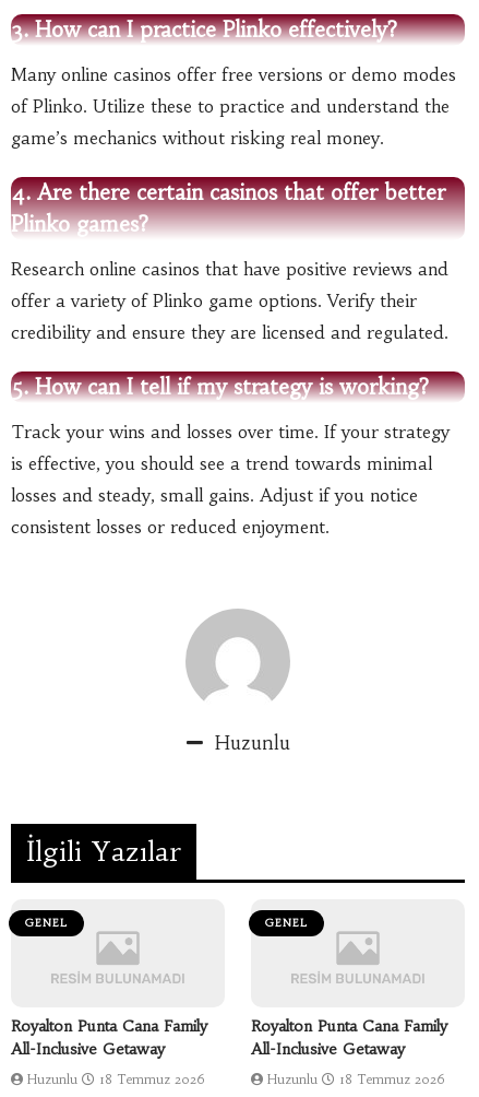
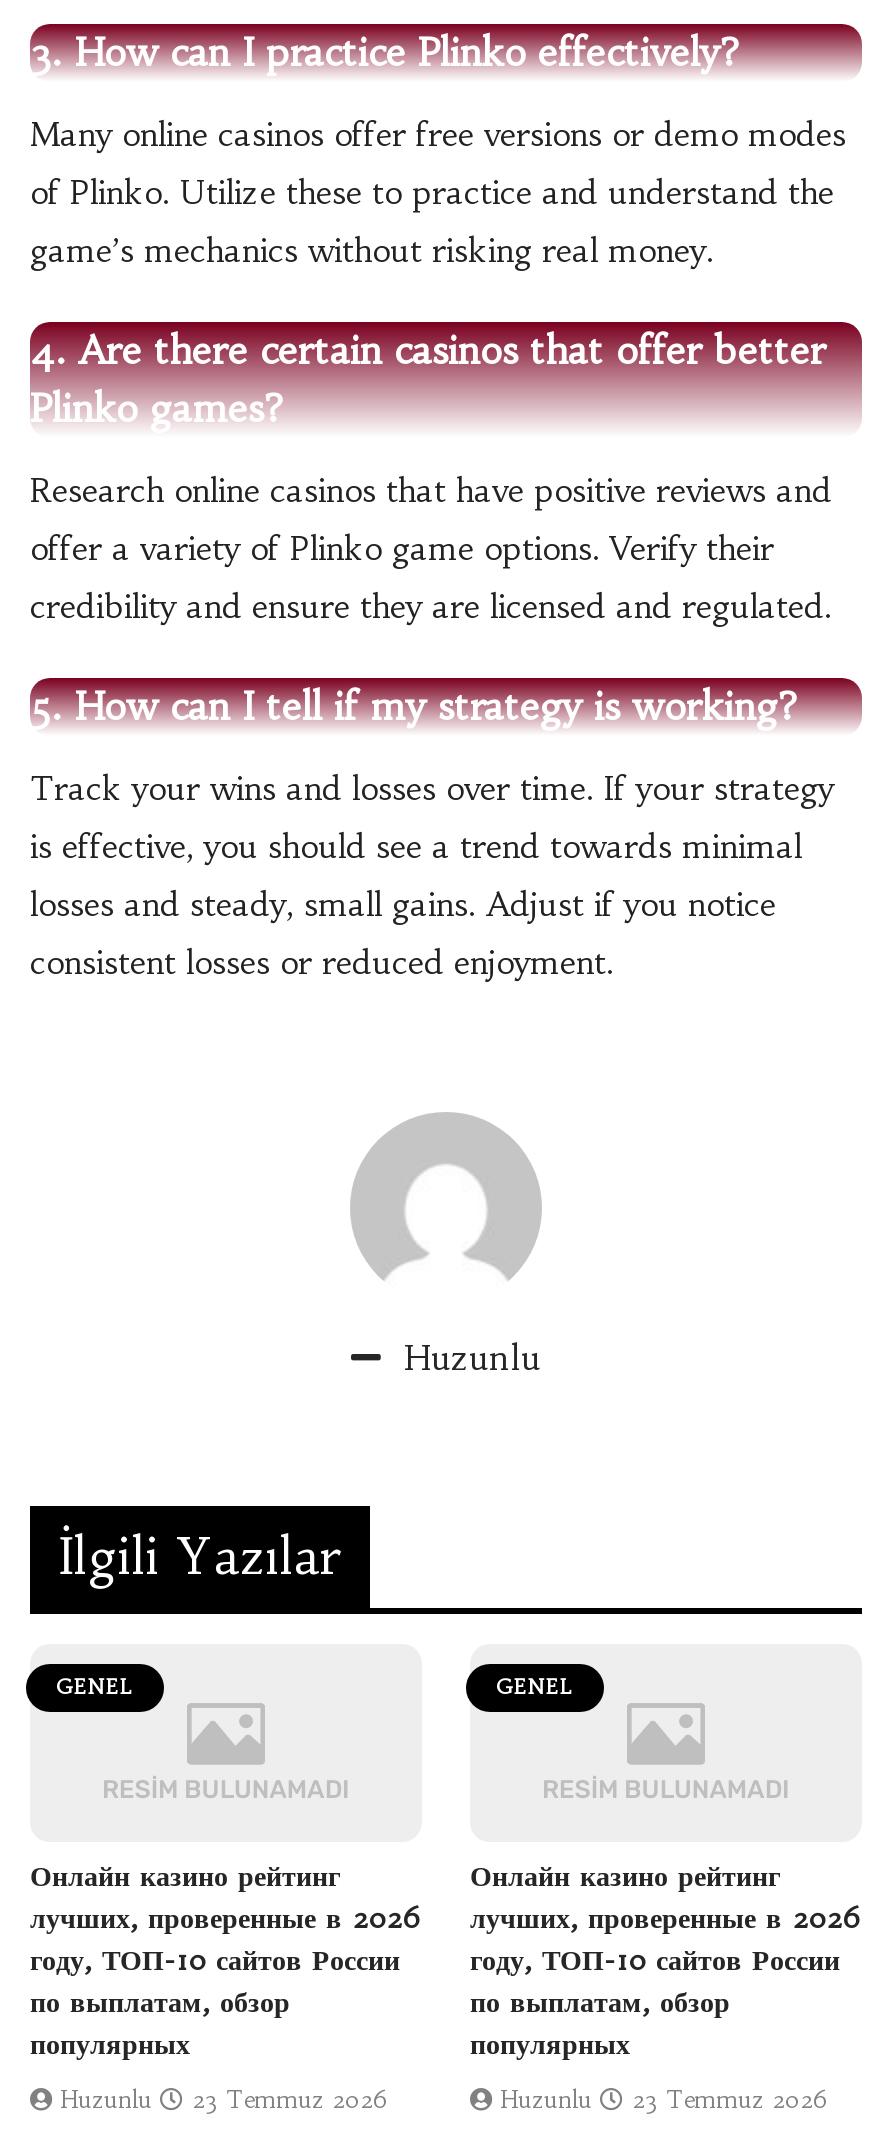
[11,1016,207,1058] Royalton Punta Cana Family | All-Inclusive Getaway -> [30,1857,420,2061] Онлайн казино рейтинг | лучших, проверенные в 2026 | году, ТОП-10 сайтов России | по выплатам, обзор | популярных
[251,1016,447,1058] Royalton Punta Cana Family | All-Inclusive Getaway -> [470,1857,860,2061] Онлайн казино рейтинг | лучших, проверенные в 2026 | году, ТОП-10 сайтов России | по выплатам, обзор | популярных
[23,1071,205,1087] Huzunlu 18 Temmuz 2026 -> [52,2085,388,2113] Huzunlu 23 Temmuz 2026
[263,1071,445,1087] Huzunlu 18 Temmuz 2026 -> [492,2085,828,2113] Huzunlu 23 Temmuz 2026

